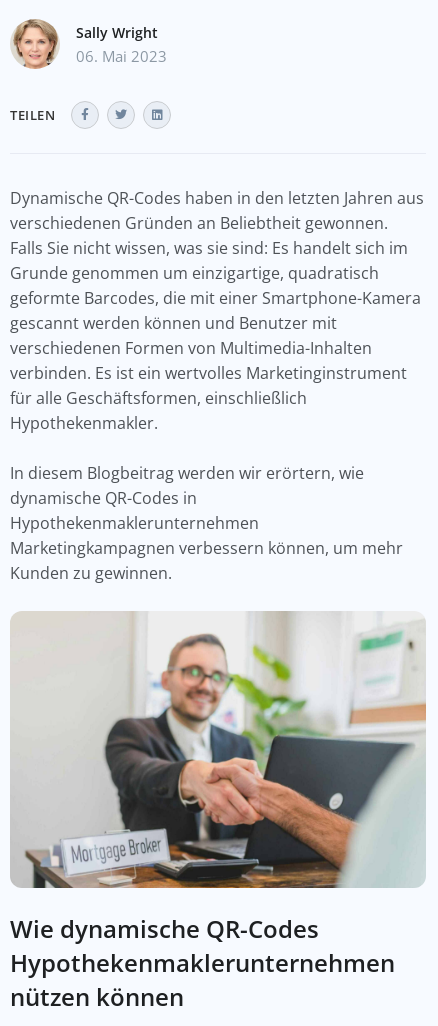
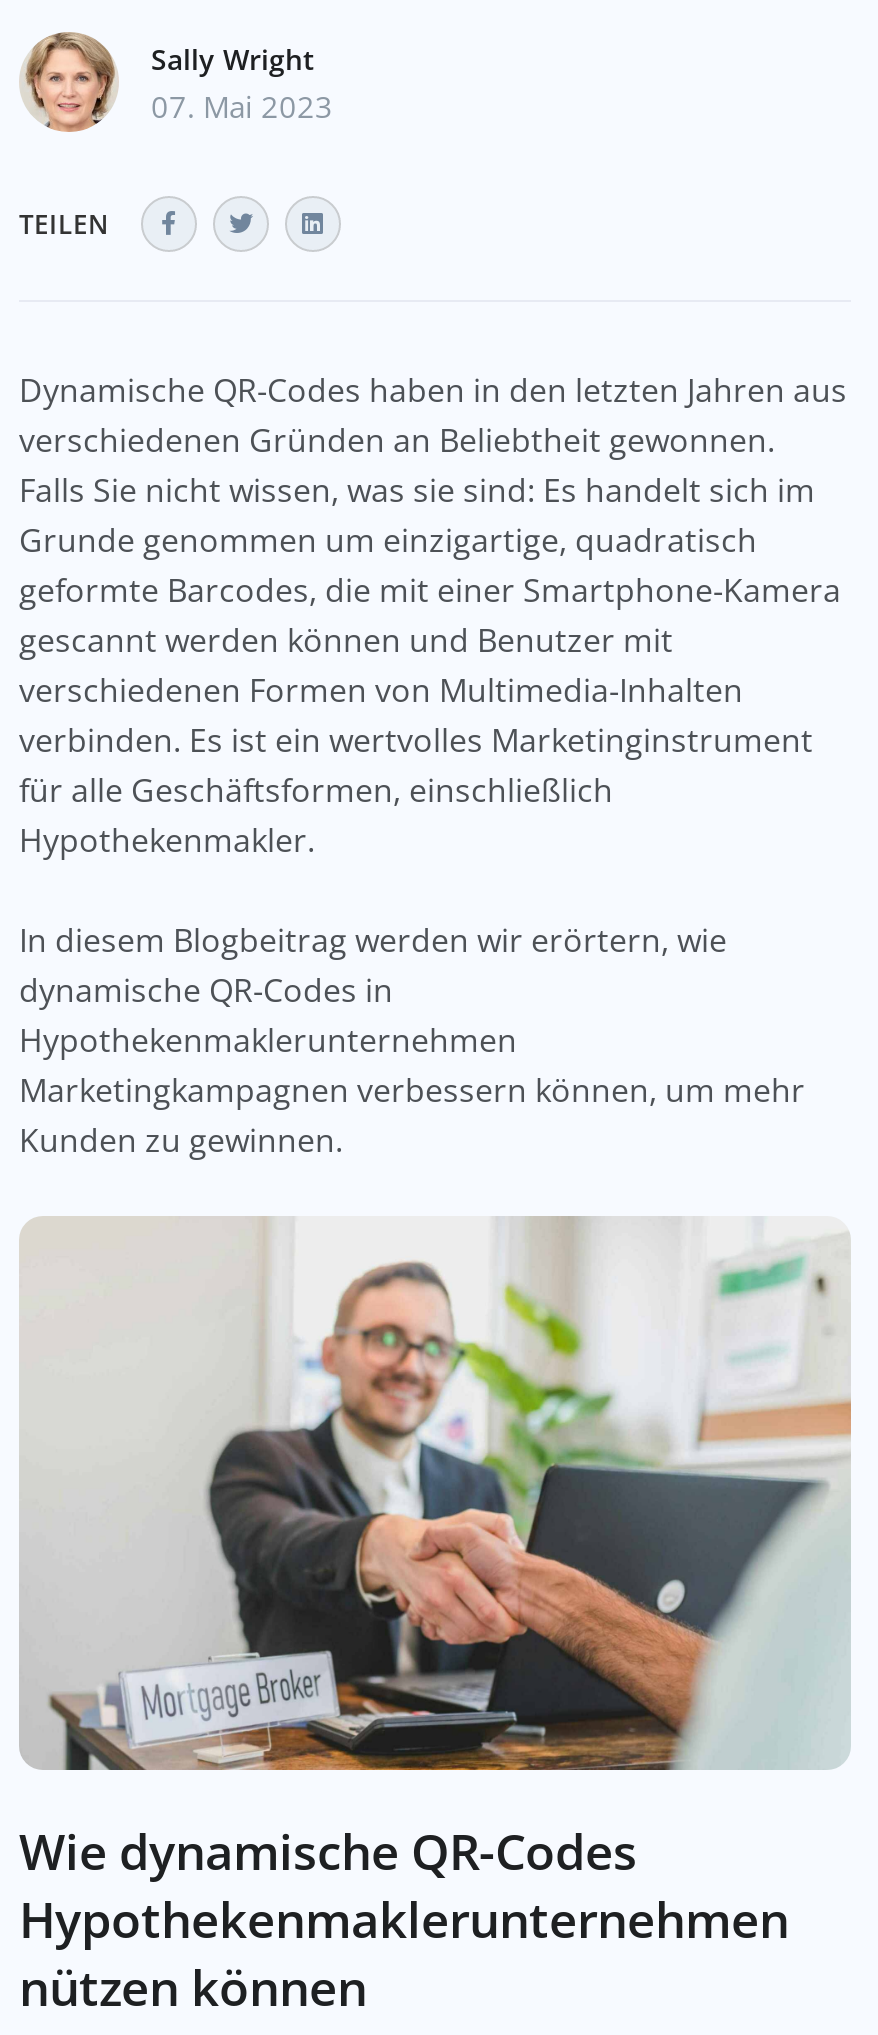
[76,46,167,66] 06. Mai 2023 -> [151,86,333,126] 07. Mai 2023

